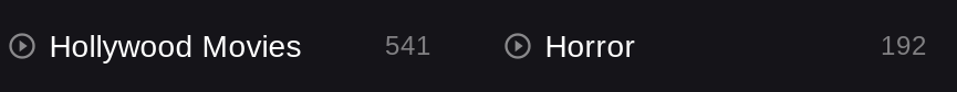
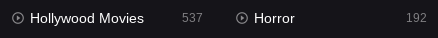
[385,31,431,62] 541 -> [182,11,203,25] 537

